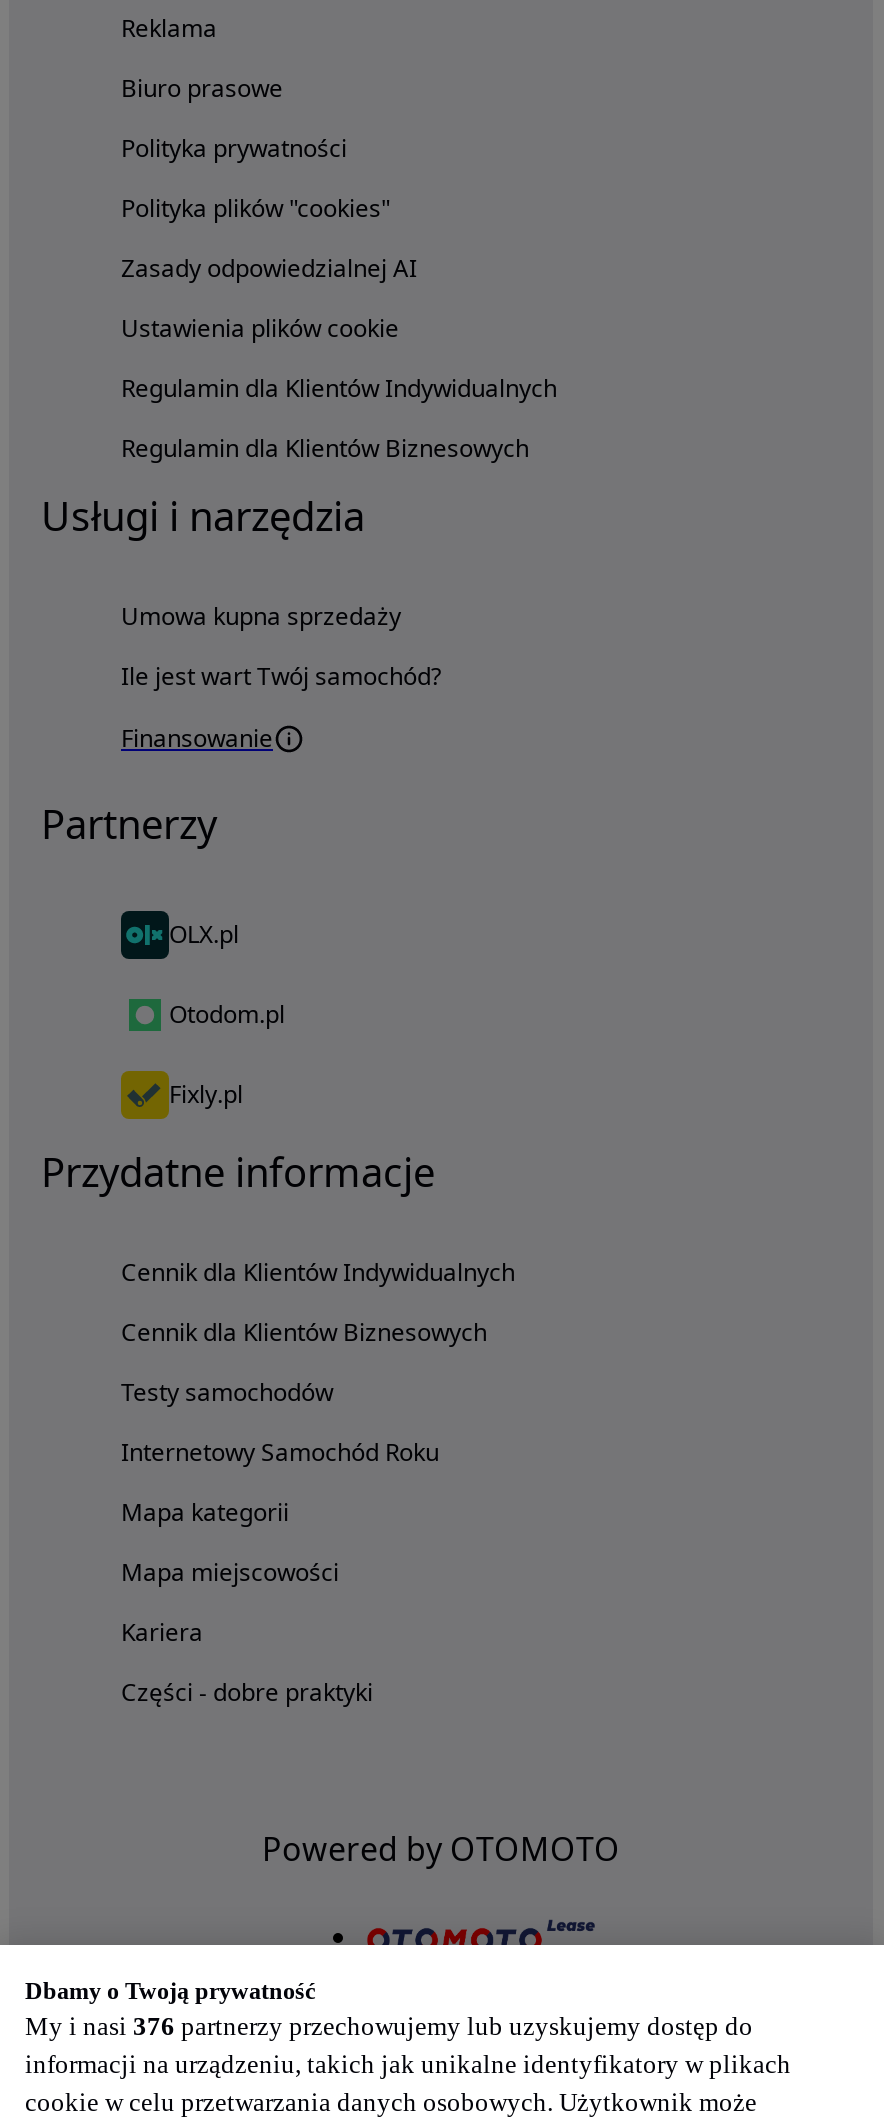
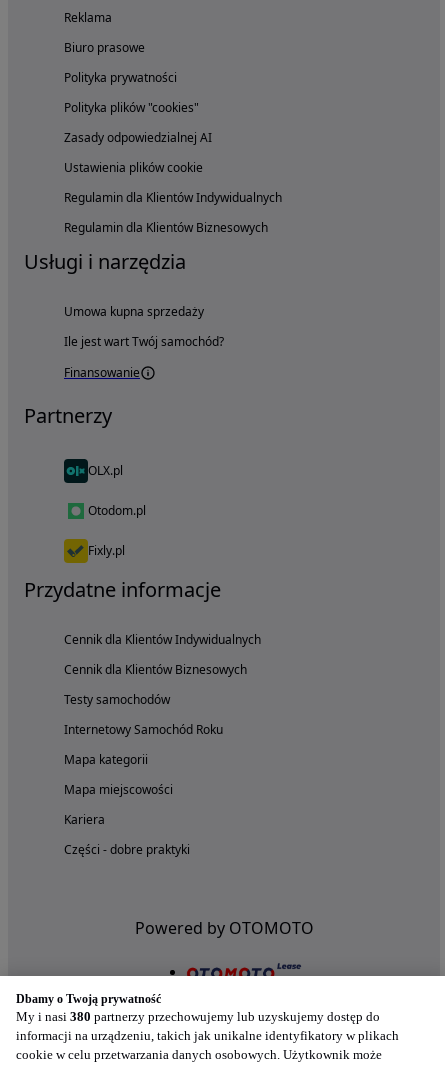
[25,2011,753,2041] My i nasi 376 partnerzy przechowujemy lub uzyskujemy dostęp do -> [16,1009,380,1024] My i nasi 380 partnerzy przechowujemy lub uzyskujemy dostęp do

